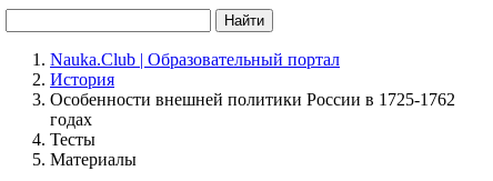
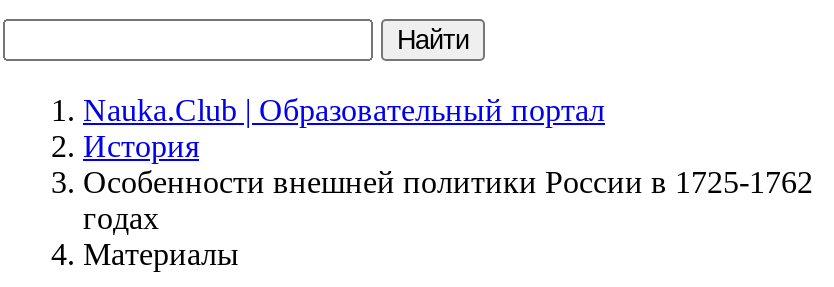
[50,130,95,149] Тесты -> none

